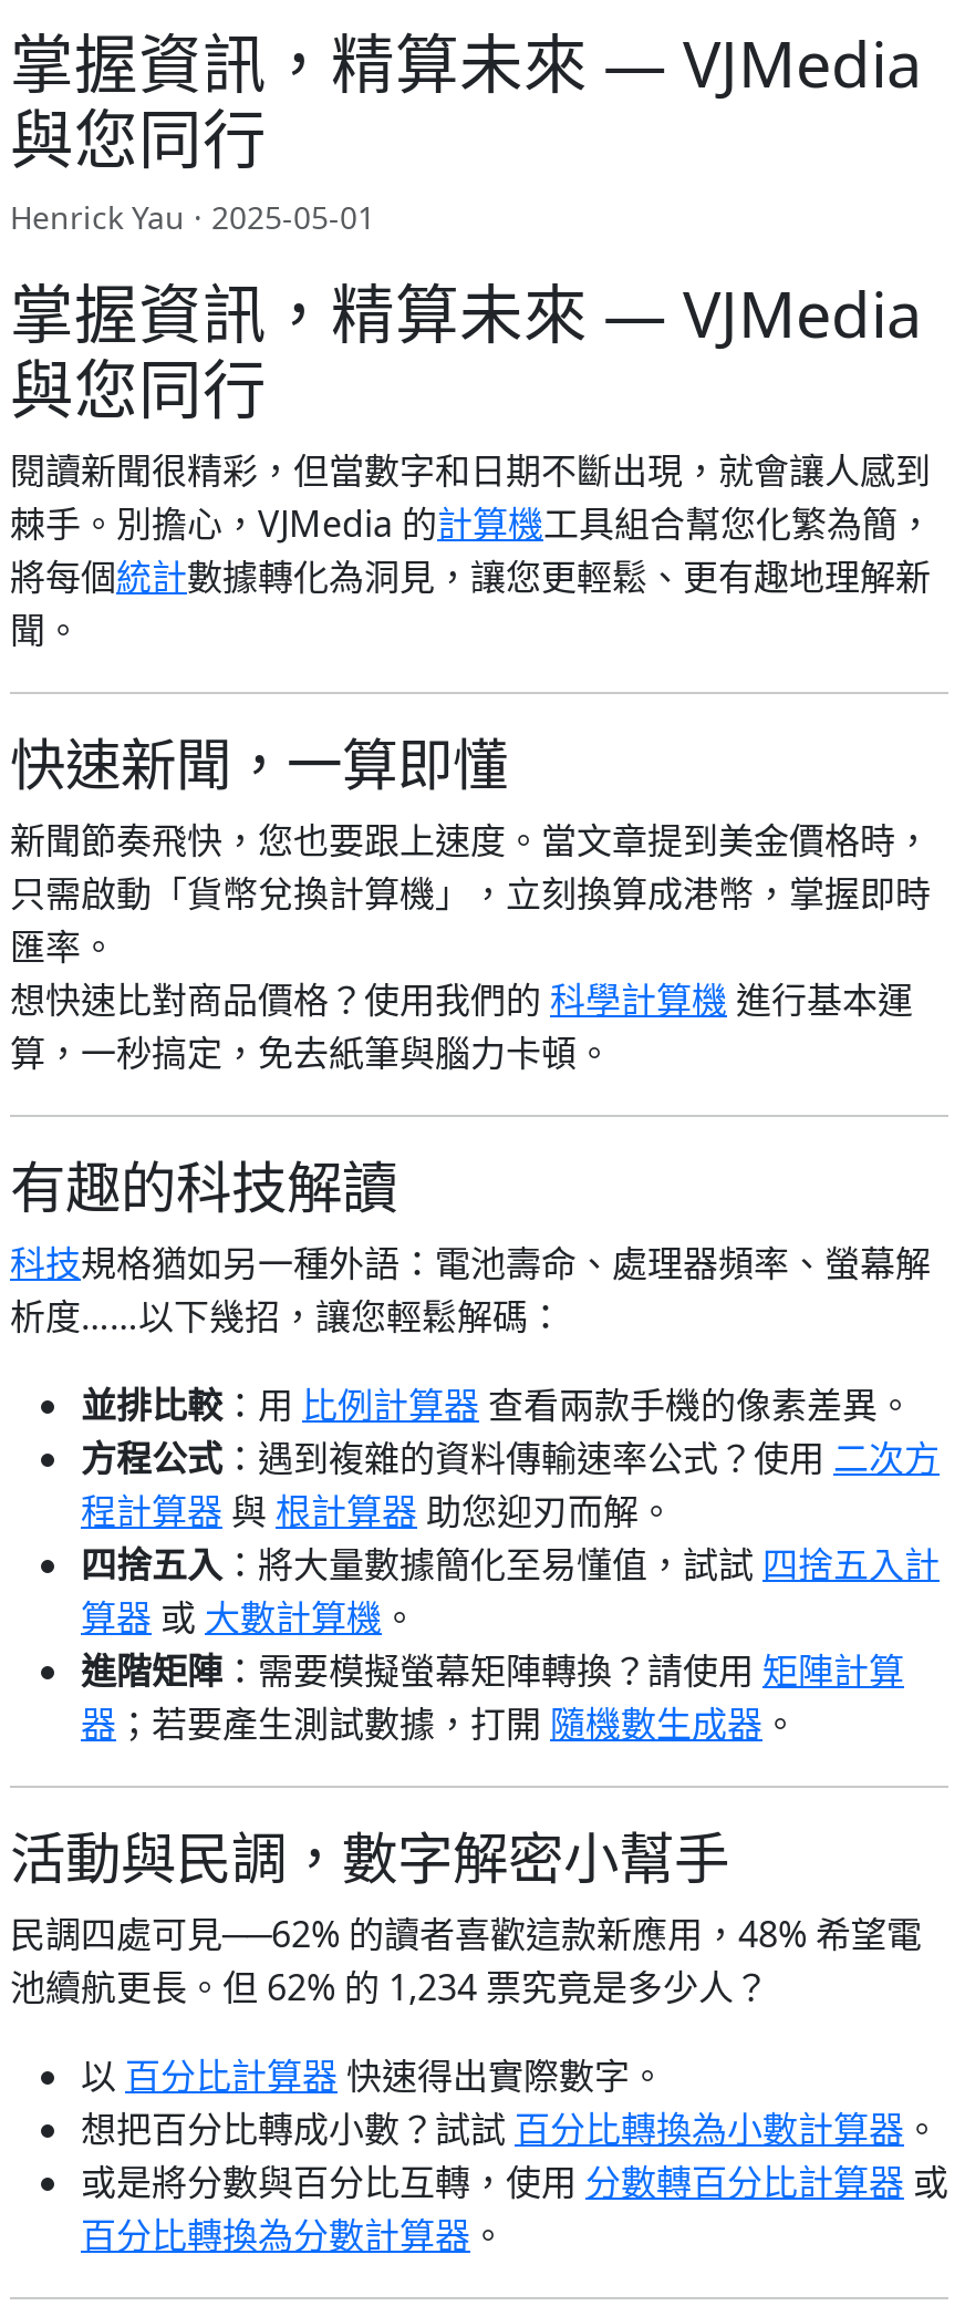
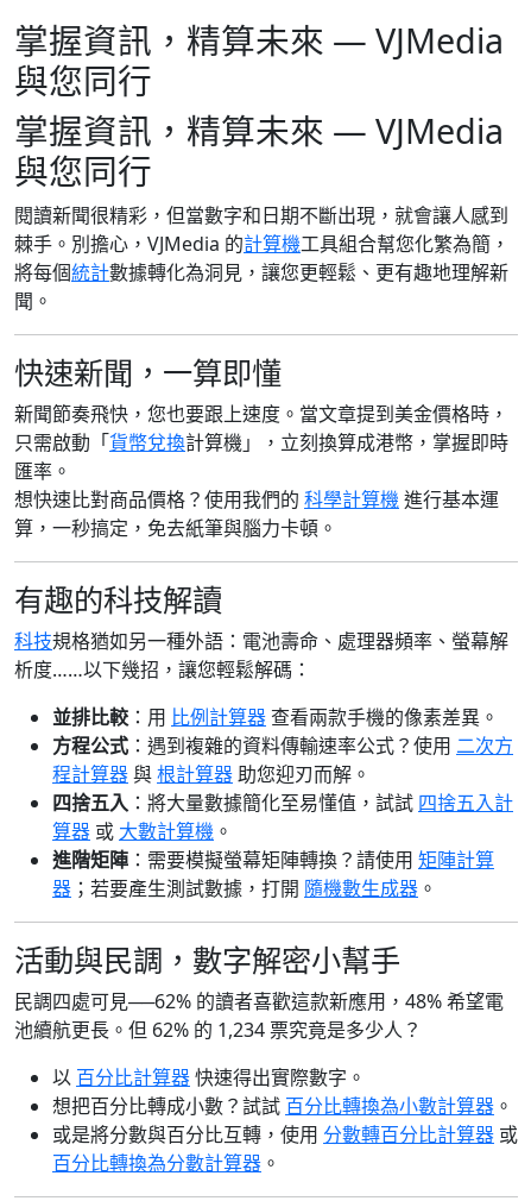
[10,196,375,238] Henrick Yau · 2025-05-01 -> none

